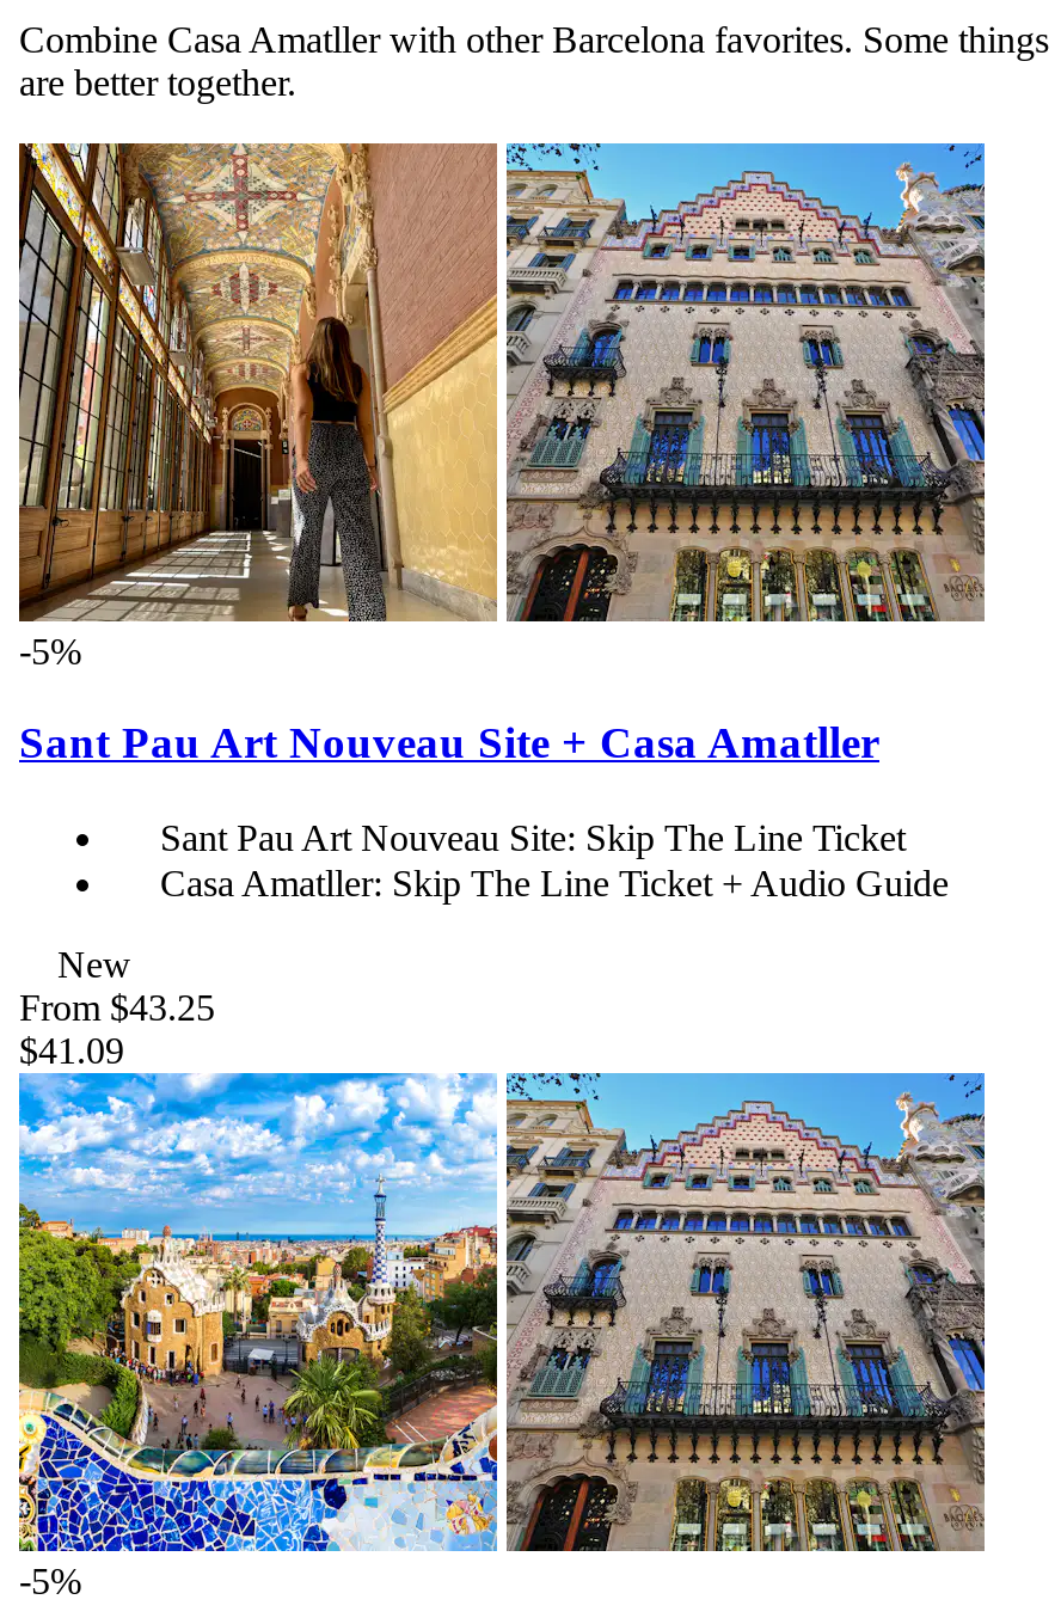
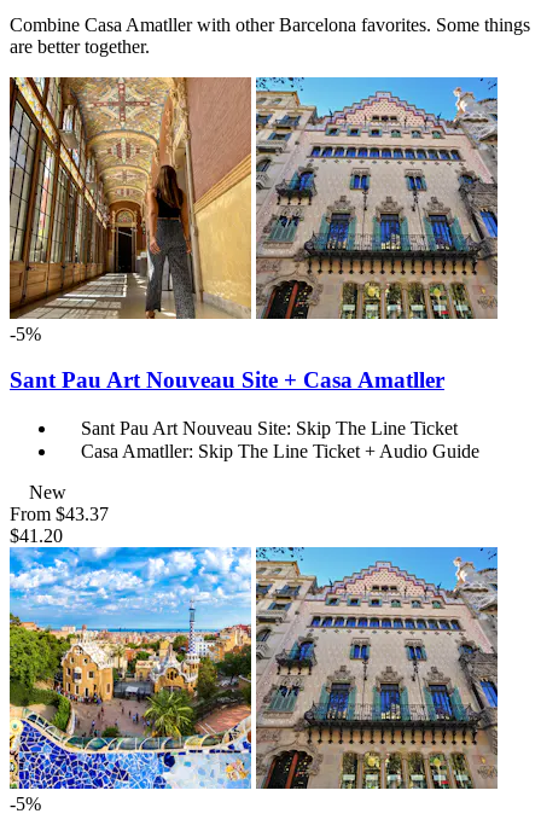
[19,988,215,1028] From $43.25 -> [10,504,109,524] From $43.37
[19,1031,124,1071] $41.09 -> [10,526,63,546] $41.20

